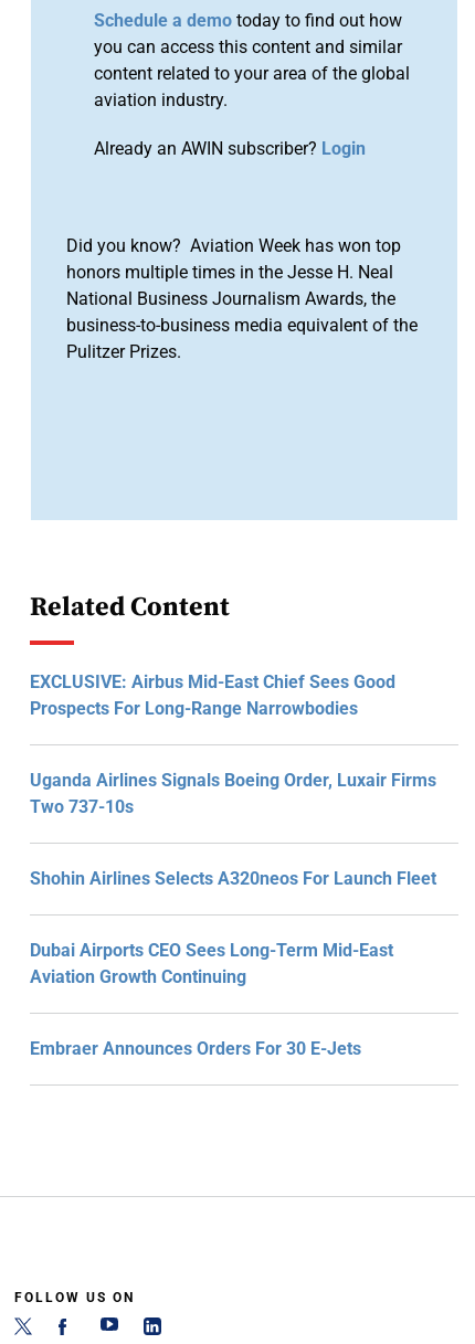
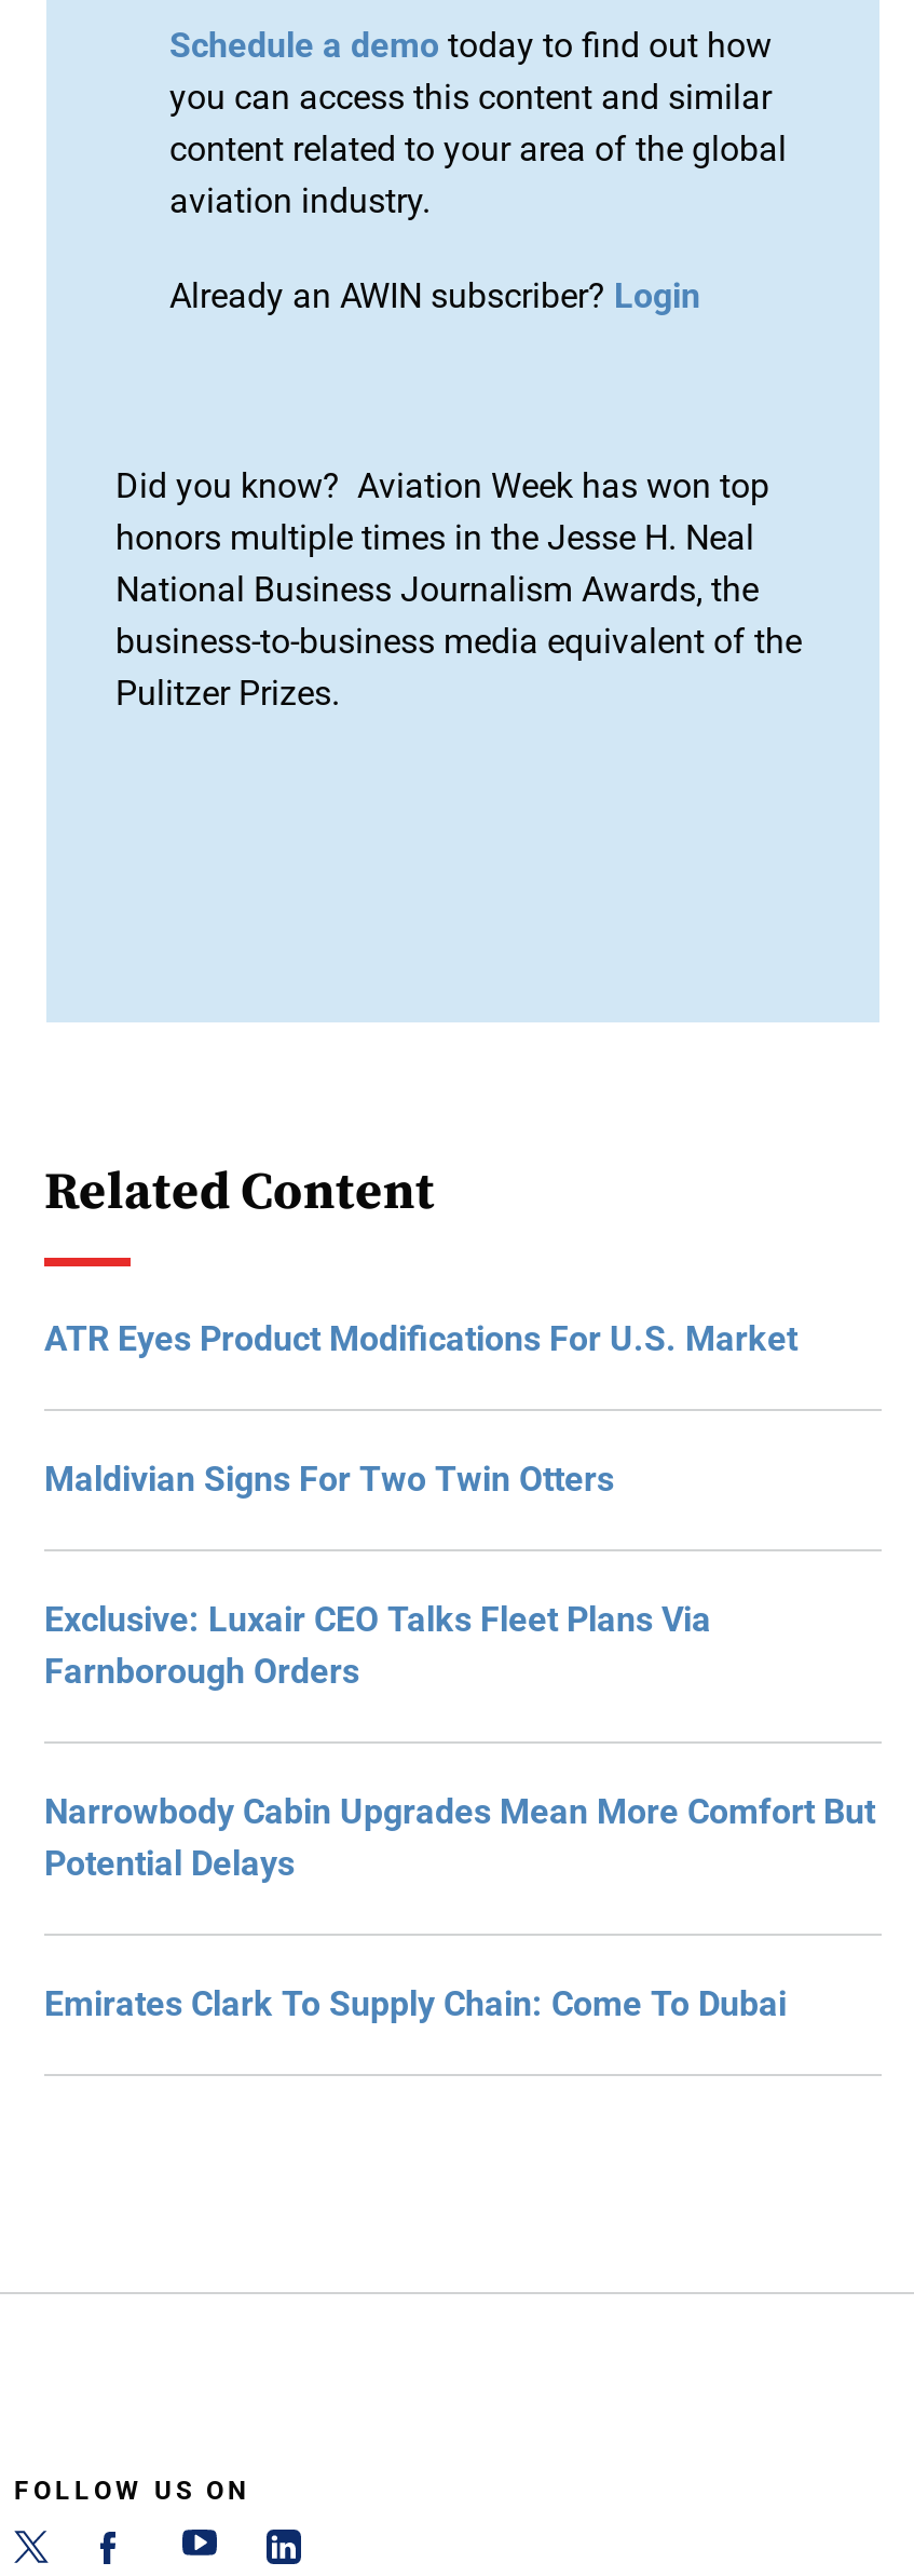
[30,671,395,719] EXCLUSIVE: Airbus Mid-East Chief Sees Good | Prospects For Long-Range Narrowbodies -> [44,1318,797,1359] ATR Eyes Product Modifications For U.S. Market
[30,770,436,817] Uganda Airlines Signals Boeing Order, Luxair Firms | Two 737-10s -> [44,1459,614,1500] Maldivian Signs For Two Twin Otters
[30,868,436,889] Shohin Airlines Selects A320neos For Launch Fleet -> [44,1599,711,1692] Exclusive: Luxair CEO Talks Fleet Plans Via | Farnborough Orders
[30,940,393,987] Dubai Airports CEO Sees Long-Term Mid-East | Aviation Growth Continuing -> [44,1791,875,1884] Narrowbody Cabin Upgrades Mean More Comfort But | Potential Delays
[30,1038,361,1059] Embraer Announces Orders For 30 E-Jets -> [44,1983,787,2024] Emirates Clark To Supply Chain: Come To Dubai

